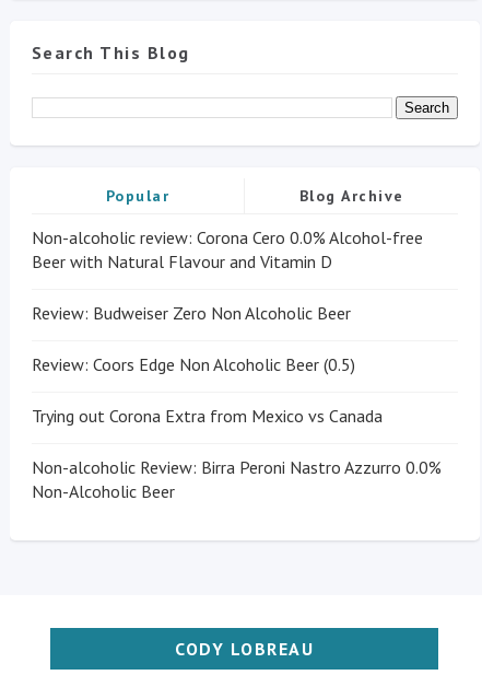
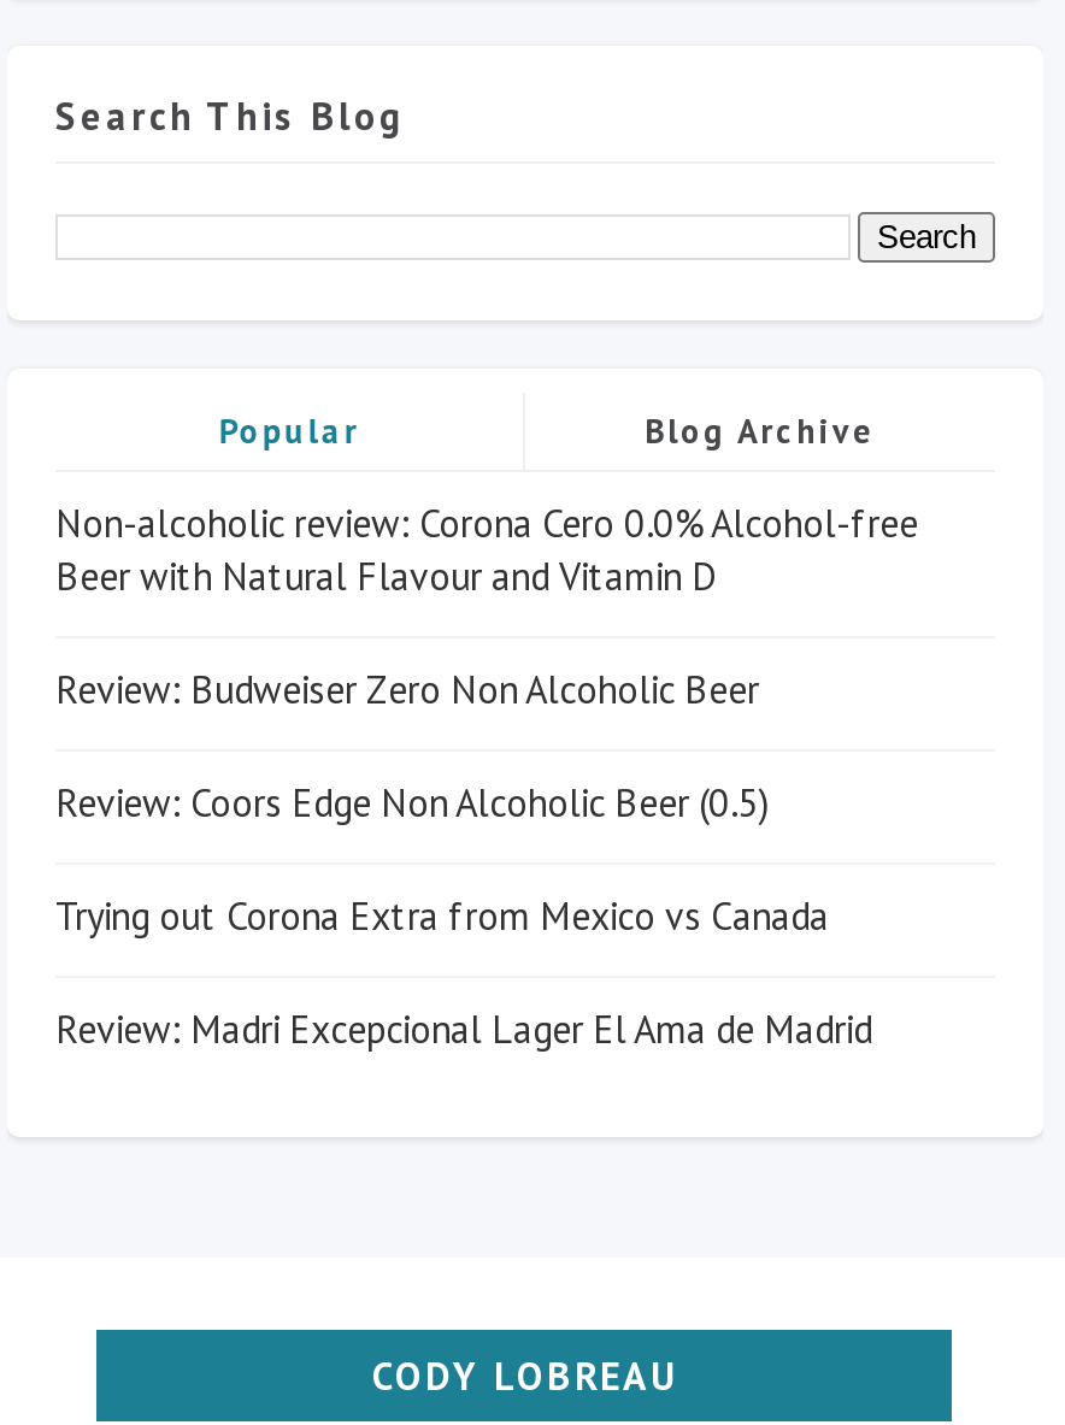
[32,456,442,502] Non-alcoholic Review: Birra Peroni Nastro Azzurro 0.0% | Non-Alcoholic Beer -> [55,1005,872,1053] Review: Madri Excepcional Lager El Ama de Madrid

